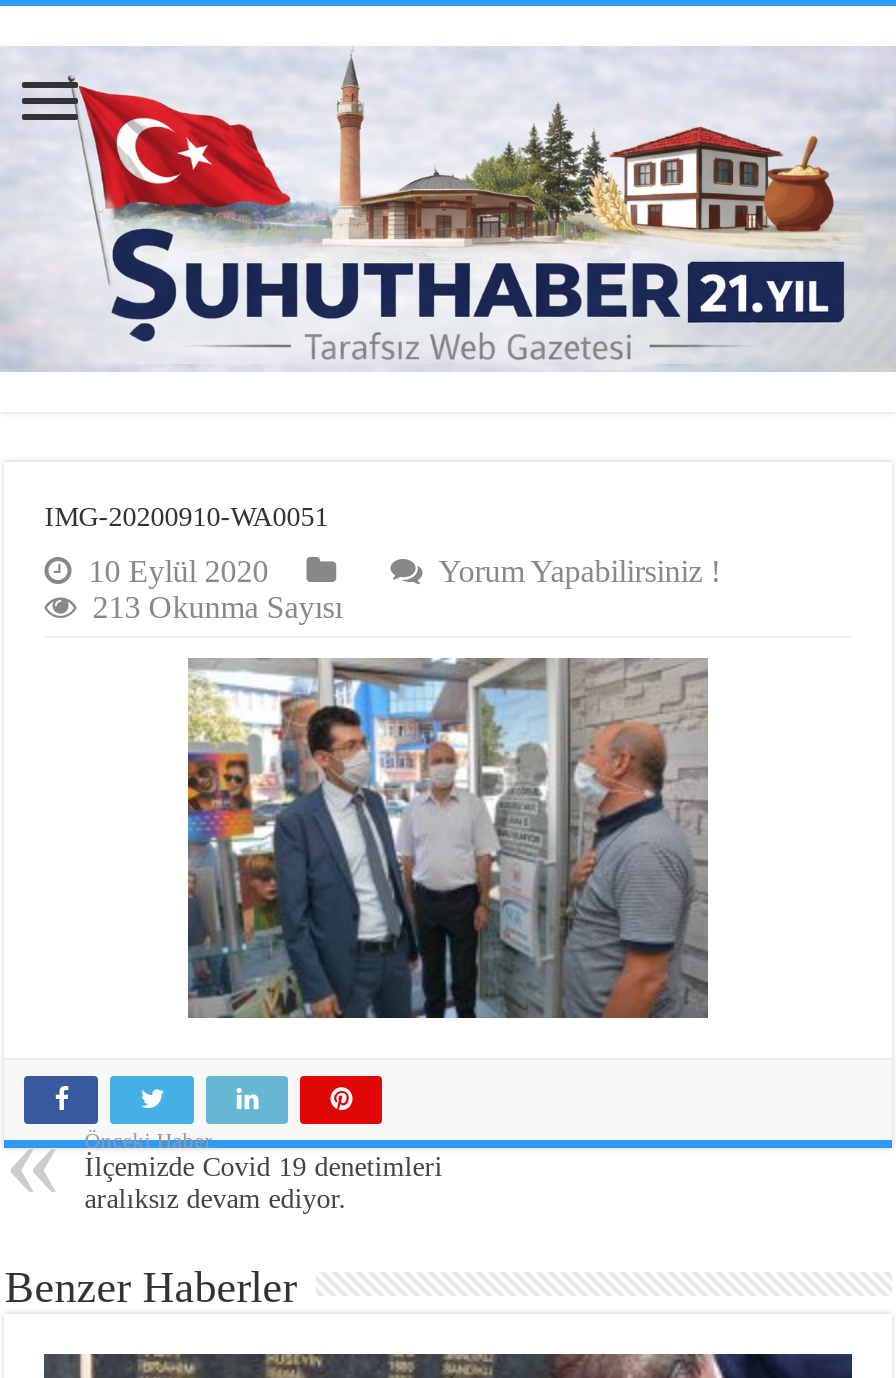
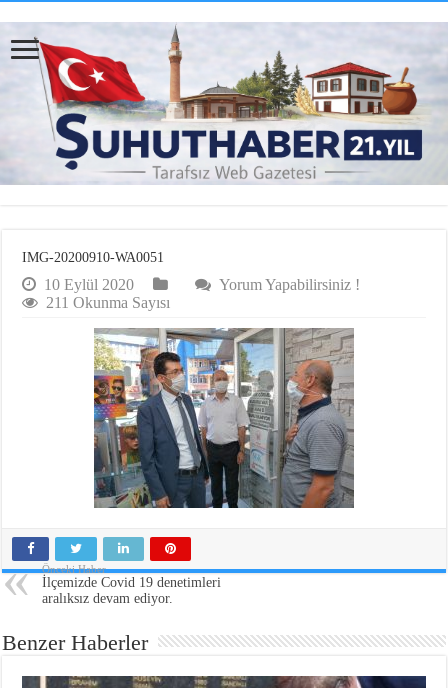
[92,591,342,625] 213 Okunma Sayısı -> [46,294,170,311] 211 Okunma Sayısı

